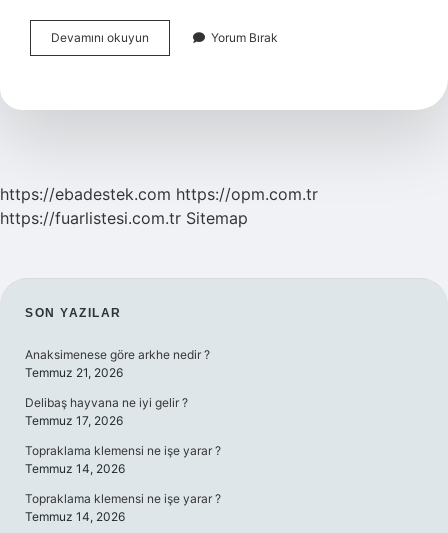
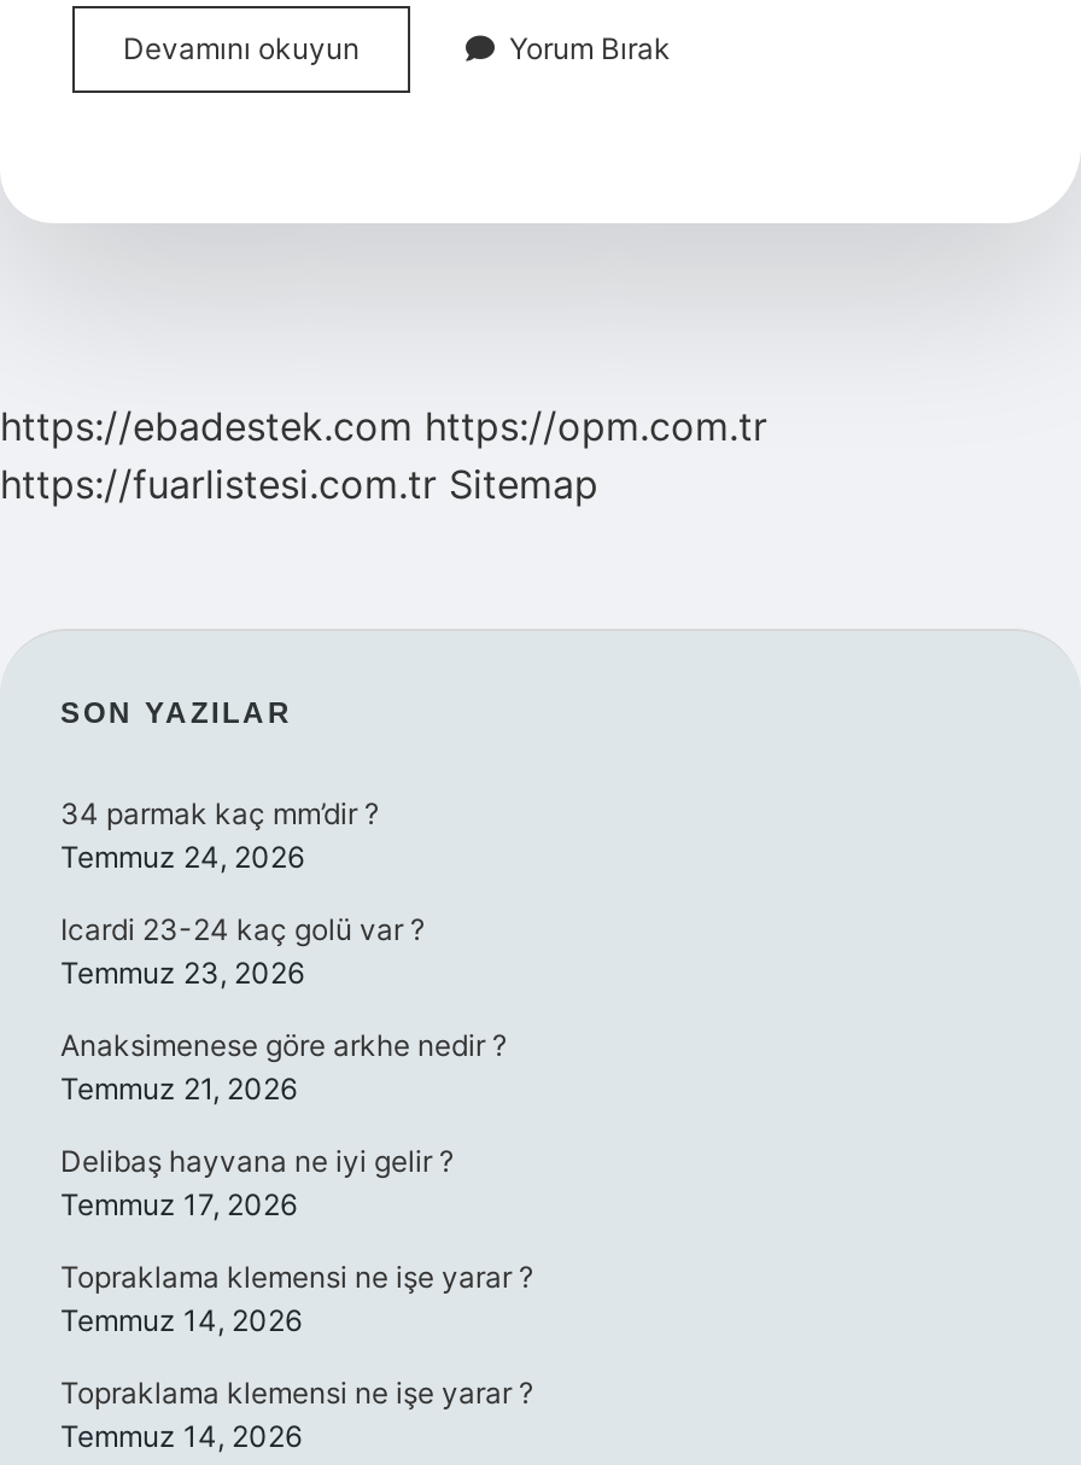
none -> [60,795,425,991] 34 parmak kaç mm’dir ? | Temmuz 24, 2026 | Icardi 23-24 kaç golü var ? | Temmuz 23, 2026

